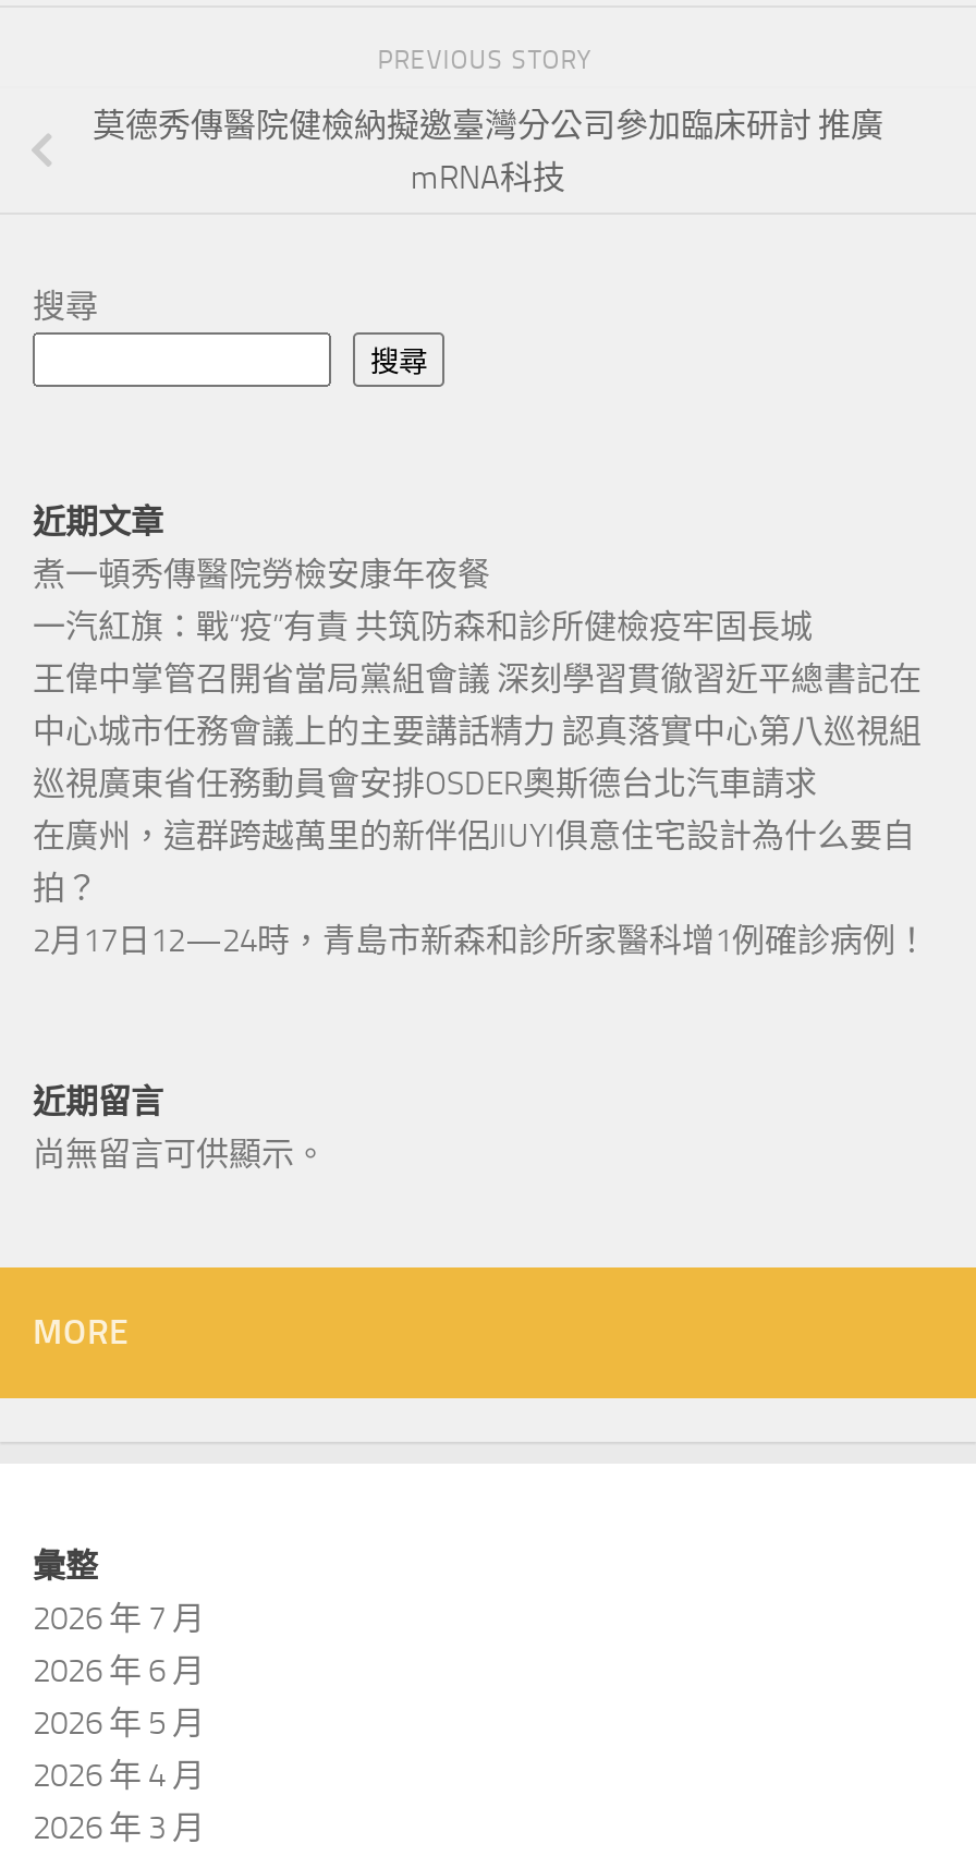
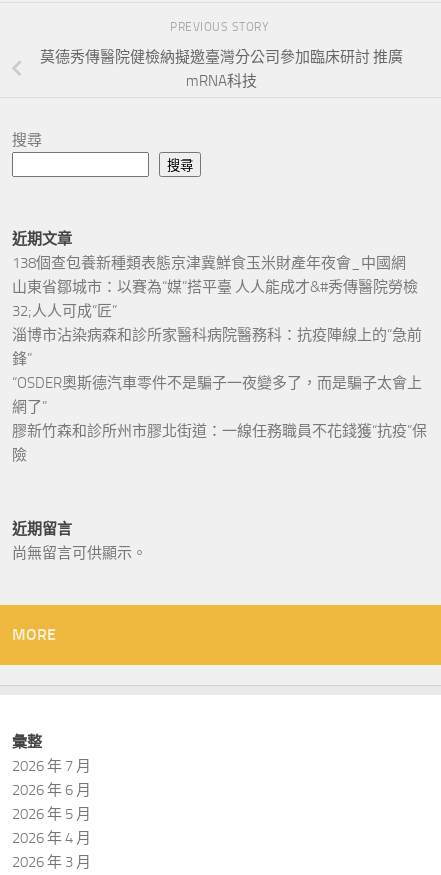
[33,556,928,961] 煮一頓秀傳醫院勞檢安康年夜餐 | 一汽紅旗：戰“疫”有責 共筑防森和診所健檢疫牢固長城 | 王偉中掌管召開省當局黨組會議 深刻學習貫徹習近平總書記在 | 中心城市任務會議上的主要講話精力 認真落實中心第八巡視組 | 巡視廣東省任務動員會安排OSDER奧斯德台北汽車請求 | 在廣州，這群跨越萬里的新伴侶JIUYI俱意住宅設計為什么要自 | 拍？ | 2月17日12—24時，青島市新森和診所家醫科增1例確診病例！ -> [12,254,427,464] 138個查包養新種類表態京津冀鮮食玉米財產年夜會_中國網 | 山東省鄒城市：以賽為“媒”搭平臺 人人能成才&#秀傳醫院勞檢 | 32;人人可成“匠” | 淄博市沾染病森和診所家醫科病院醫務科：抗疫陣線上的“急前 | 鋒” | “OSDER奧斯德汽車零件不是騙子一夜變多了，而是騙子太會上 | 網了” | 膠新竹森和診所州市膠北街道：一線任務職員不花錢獲“抗疫”保 | 險

